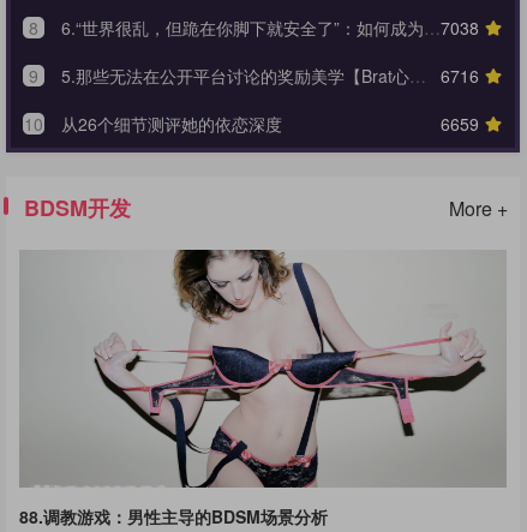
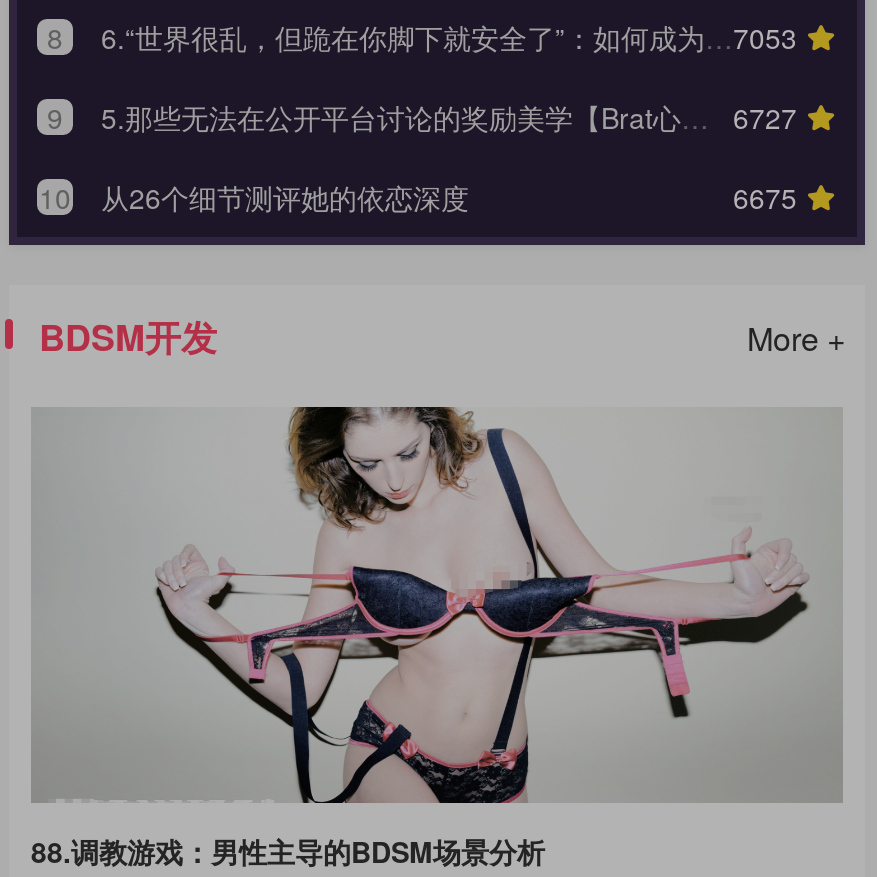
[441,15,484,39] 7038 -> [733,17,805,57] 7053
[441,63,484,87] 6716 -> [733,97,805,137] 6727
[441,111,484,135] 6659 -> [733,177,805,217] 6675

